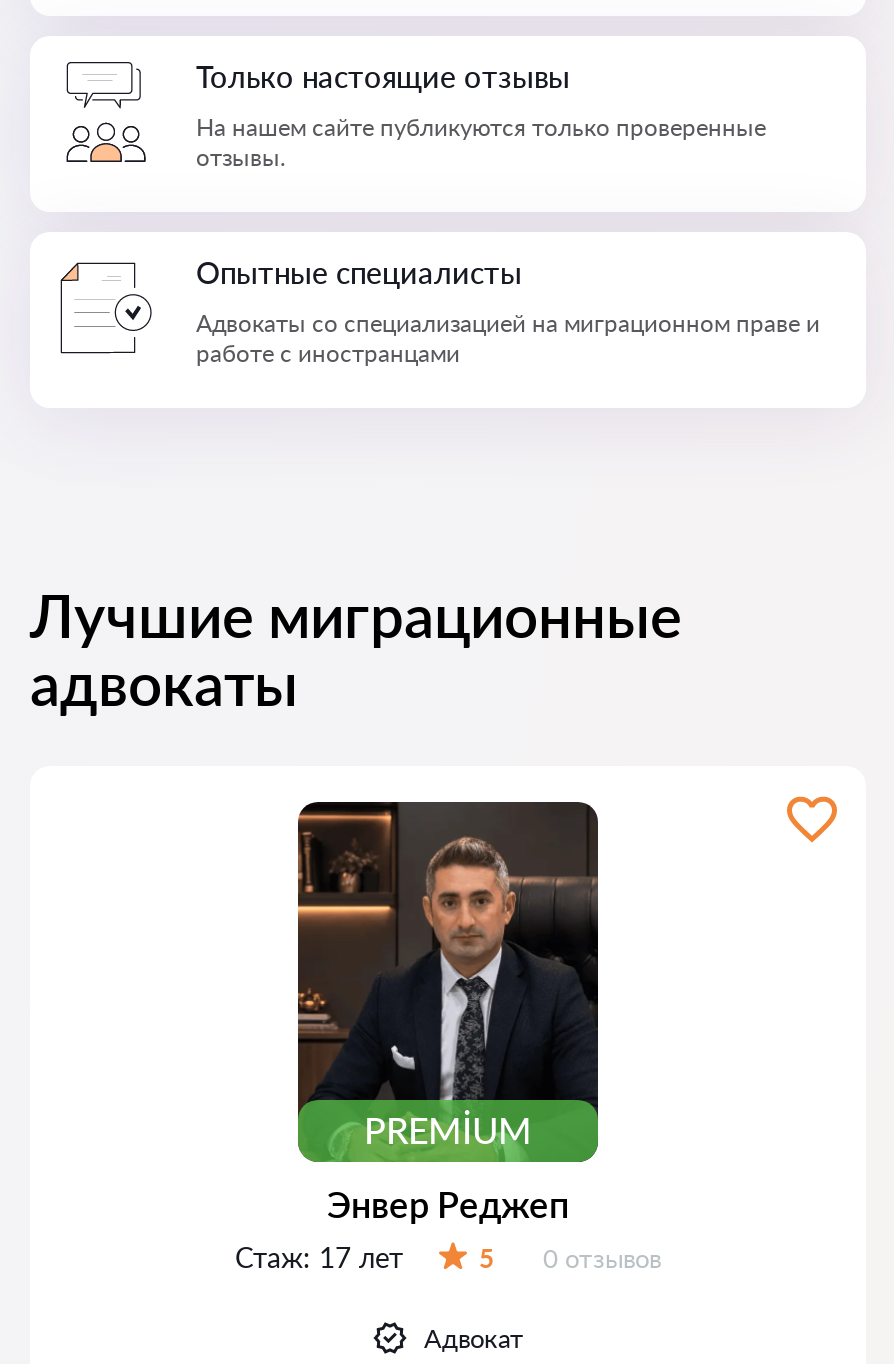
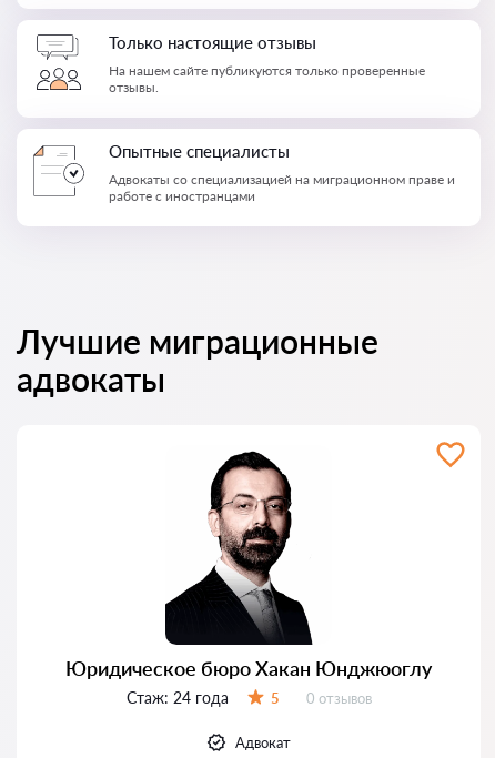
[235,800,600,1273] [image] | PREMIUM | Энвер Реджеп | Стаж: 17 лет -> [65,445,432,706] [image] | Юридическое бюро Хакан Юнджюоглу | Стаж: 24 года

